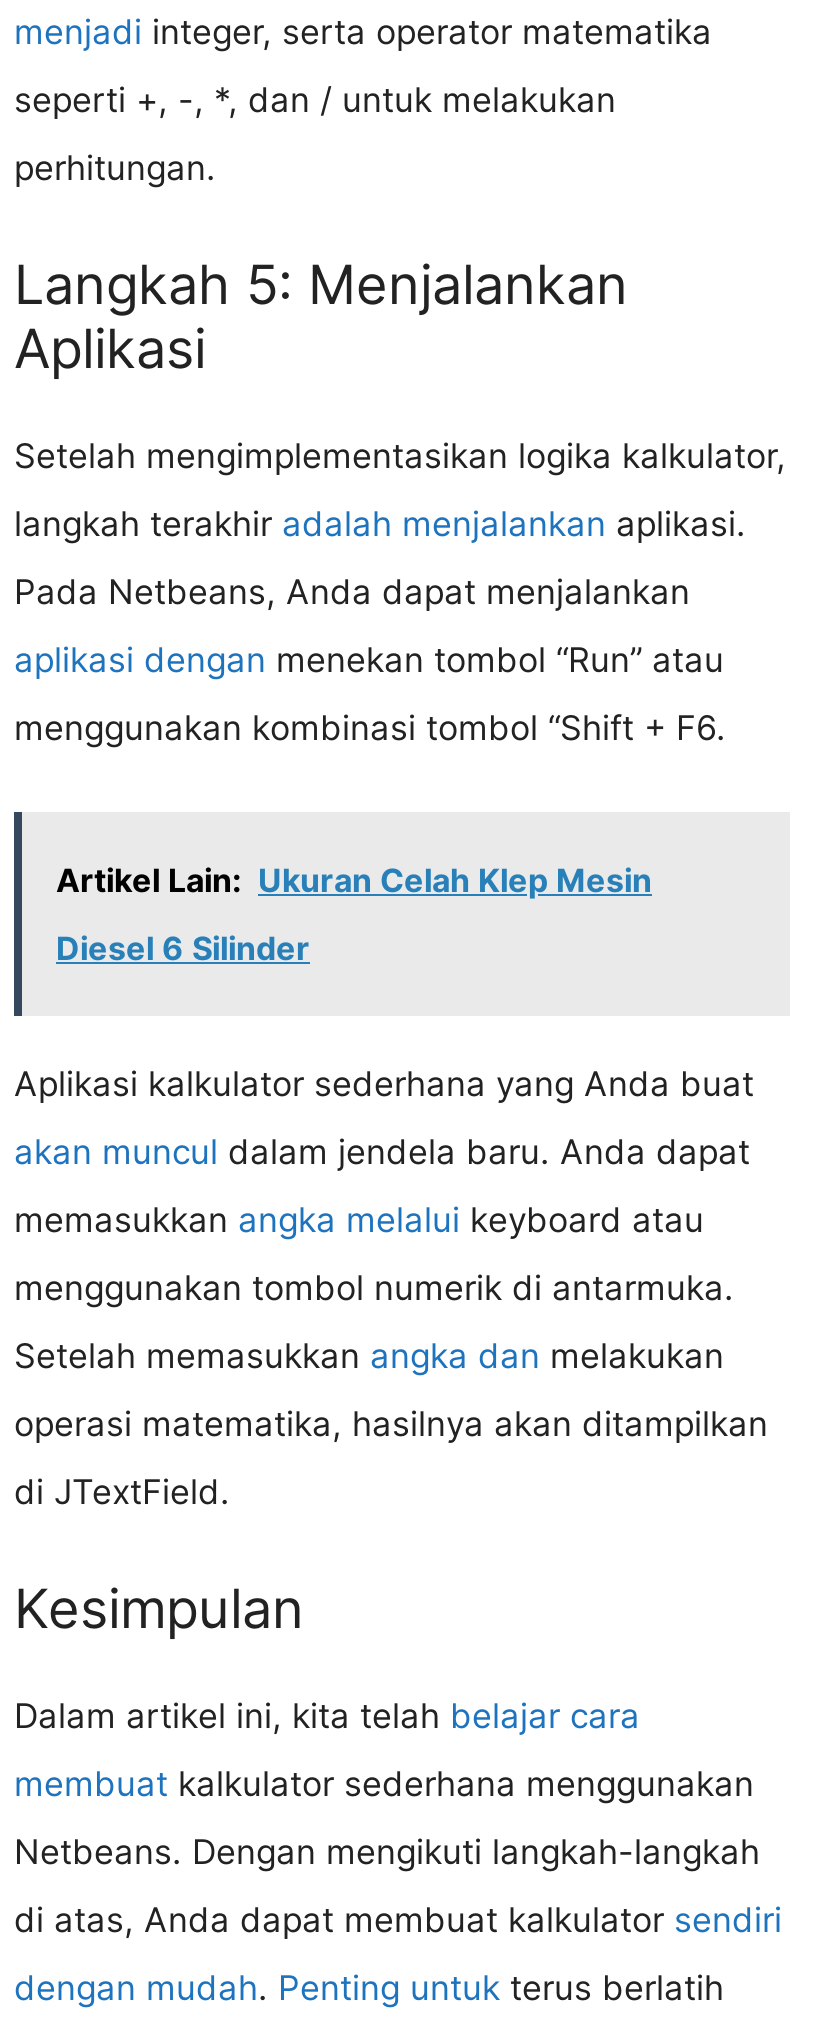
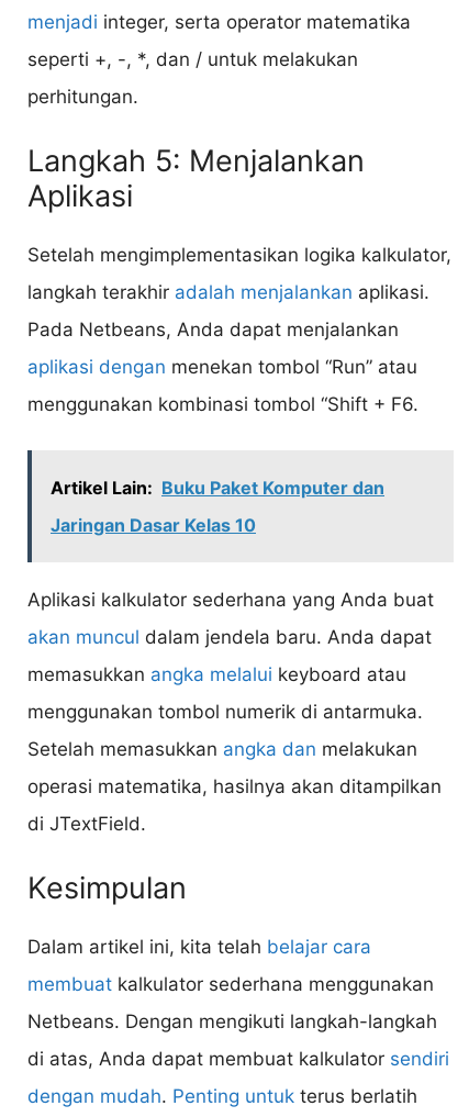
[56,860,652,900] Artikel Lain: Ukuran Celah Klep Mesin -> [51,477,384,499] Artikel Lain: Buku Paket Komputer dan
[56,928,310,968] Diesel 6 Silinder -> [51,514,256,536] Jaringan Dasar Kelas 10

